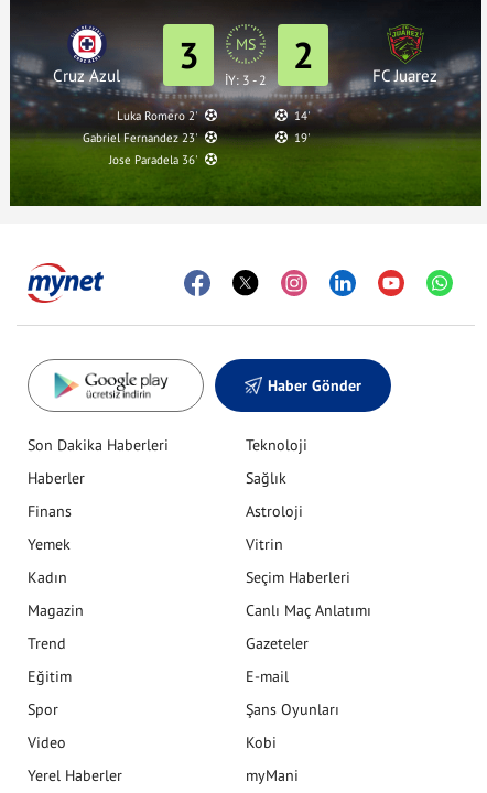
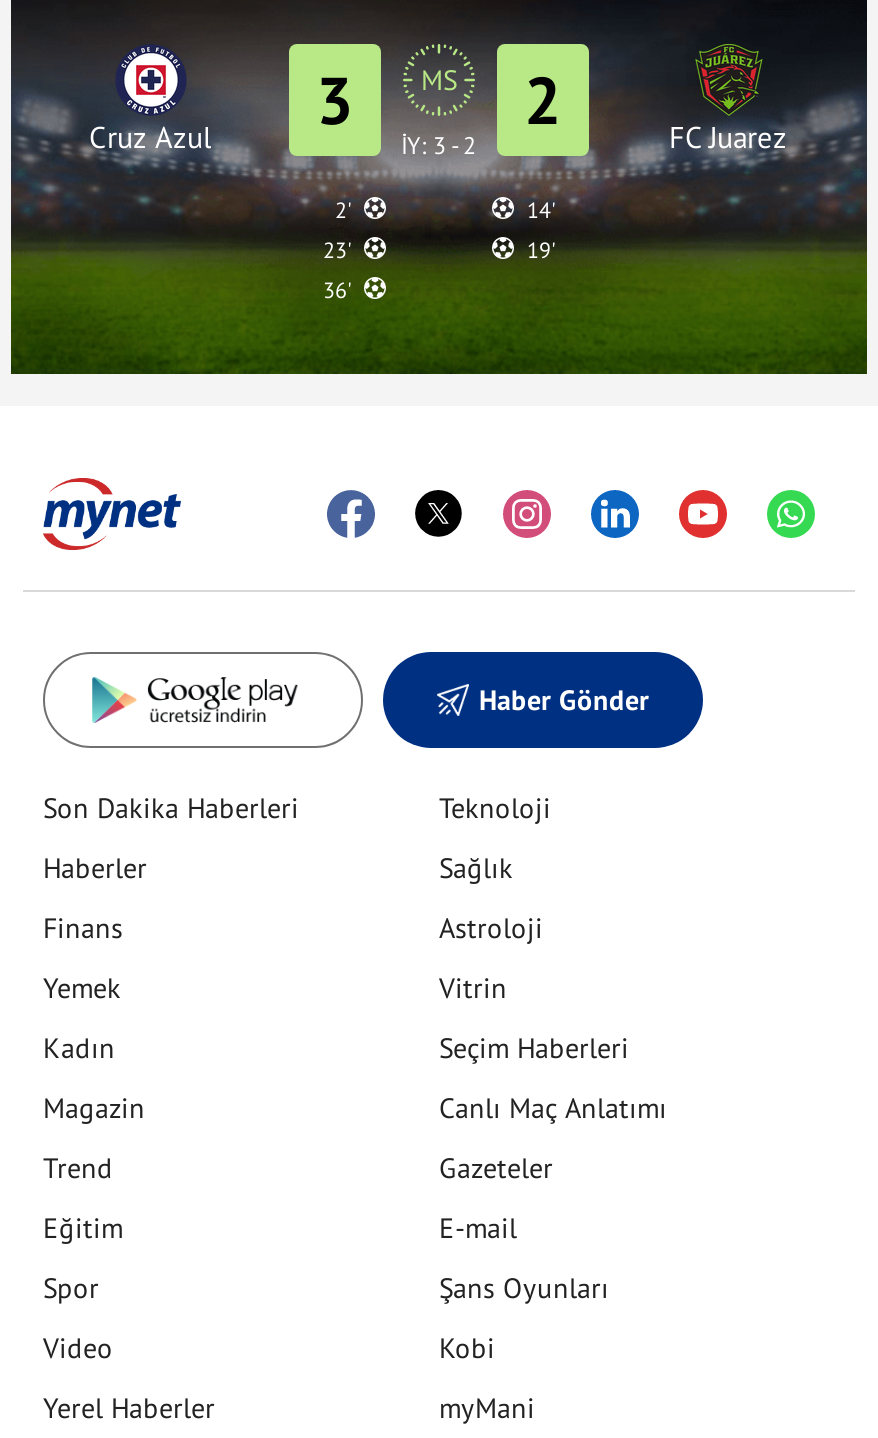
[83,108,197,167] Luka Romero 2' | Gabriel Fernandez 23' | Jose Paradela 36' -> [323,195,351,303] 2' | 23' | 36'

